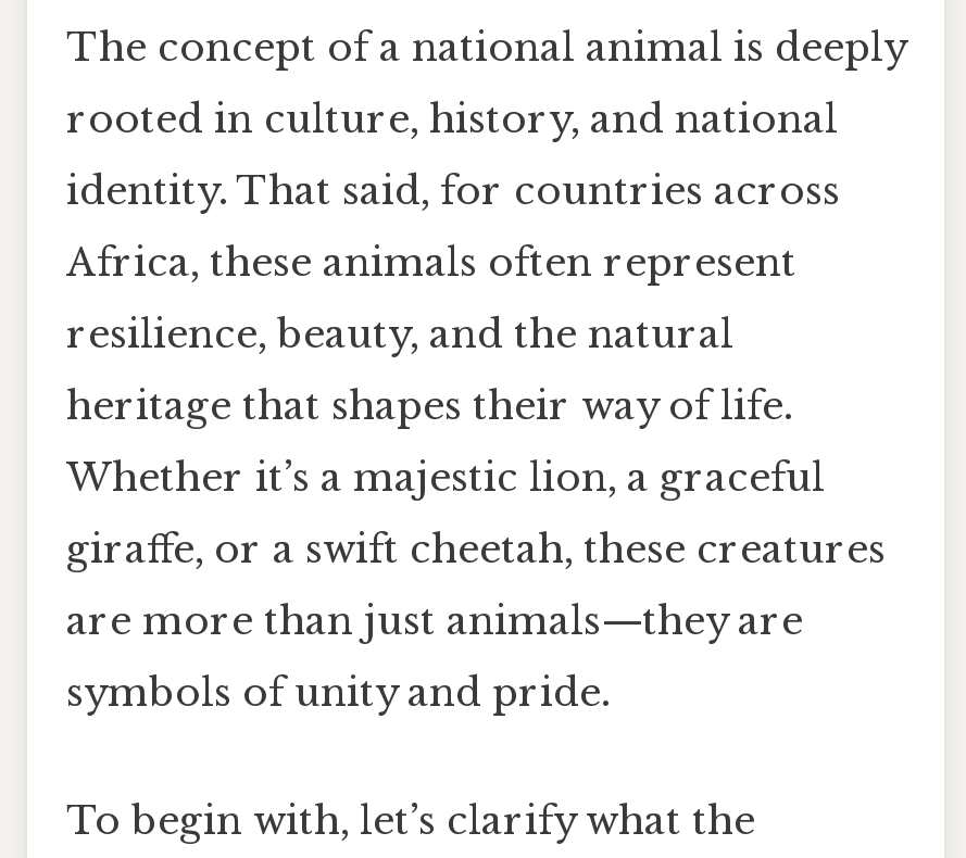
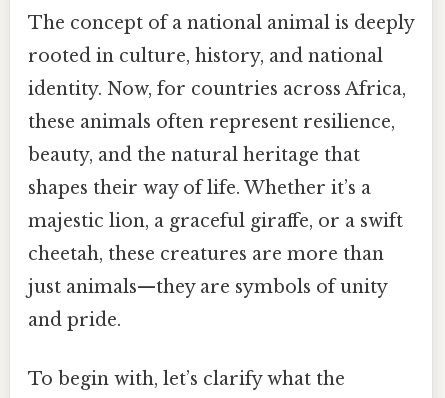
[66,167,840,215] identity. That said, for countries across -> [28,78,406,100] identity. Now, for countries across Africa,
[66,239,796,287] Africa, these animals often represent -> [28,111,395,133] these animals often represent resilience,
[66,311,733,359] resilience, beauty, and the natural -> [28,144,360,166] beauty, and the natural heritage that
[66,383,792,430] heritage that shapes their way of life. -> [28,177,371,199] shapes their way of life. Whether it’s a
[66,454,825,502] Whether it’s a majestic lion, a graceful -> [28,210,403,232] majestic lion, a graceful giraffe, or a swift
[66,526,886,574] giraffe, or a swift cheetah, these creatures -> [28,243,384,265] cheetah, these creatures are more than
[66,598,803,645] are more than just animals—they are -> [28,276,387,298] just animals—they are symbols of unity
[66,669,610,717] symbols of unity and pride. -> [28,309,121,331] and pride.

